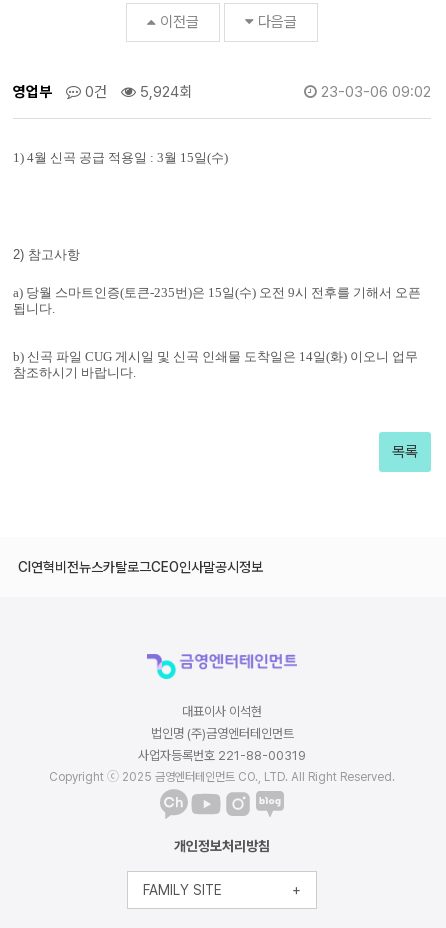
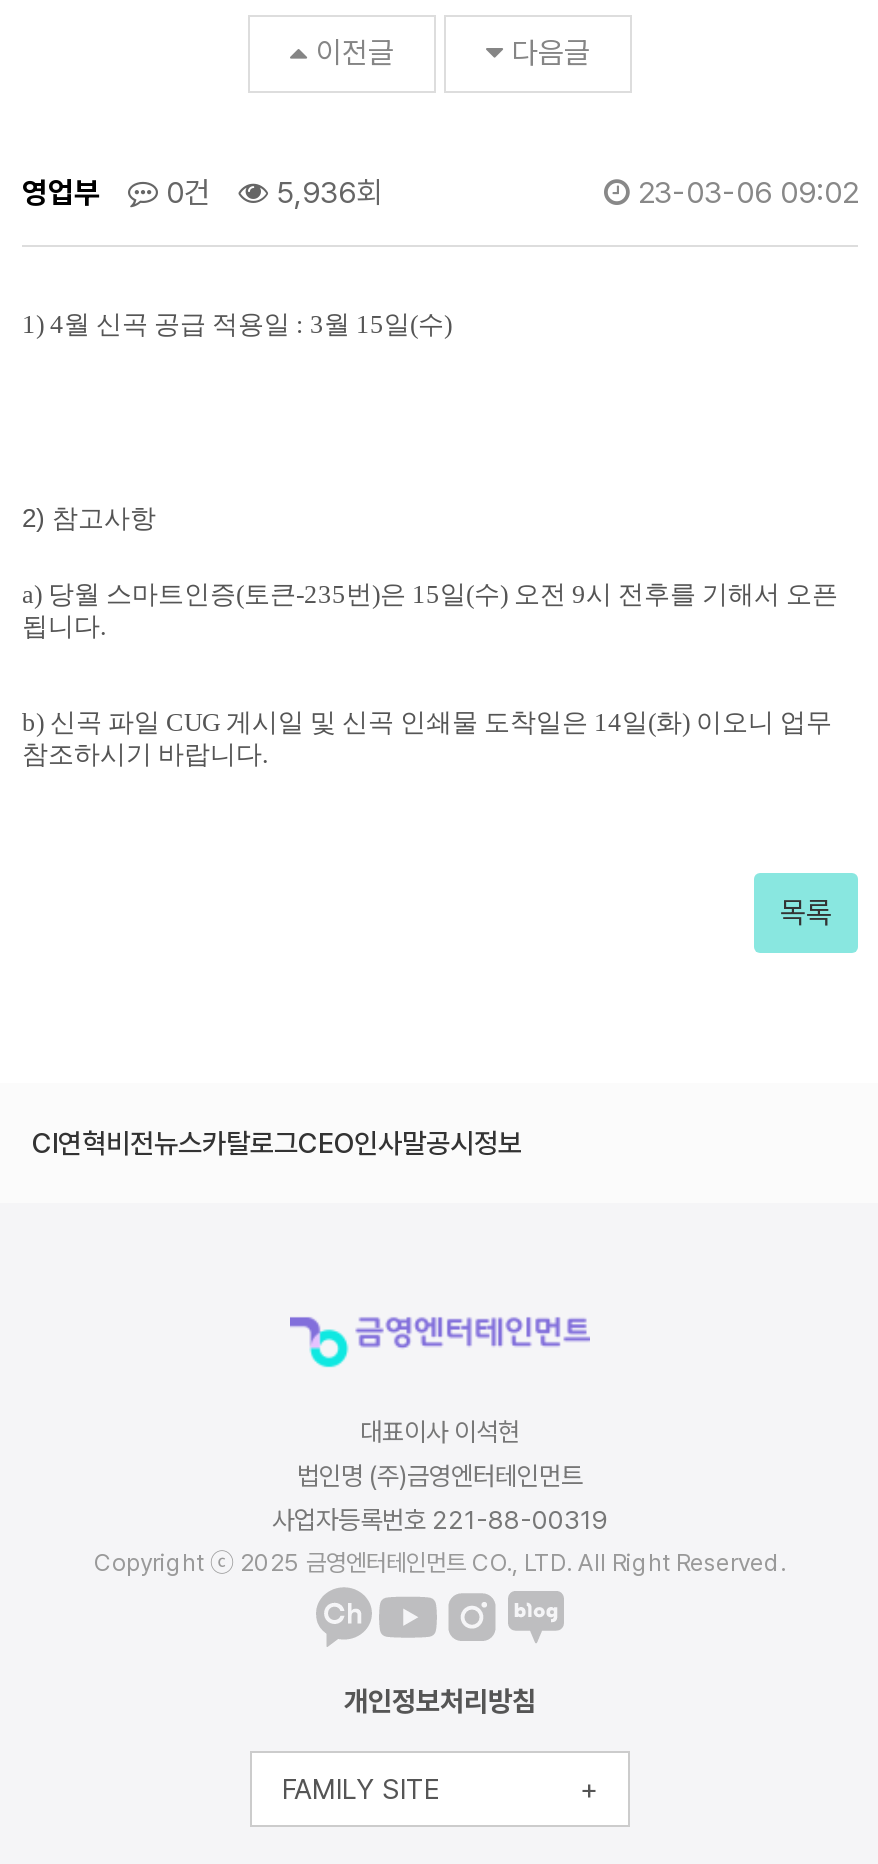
[13,83,192,101] 영업부 0건 5,924회 -> [22,175,382,211] 영업부 0건 5,936회

